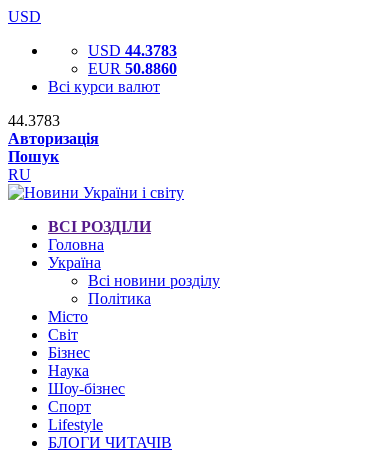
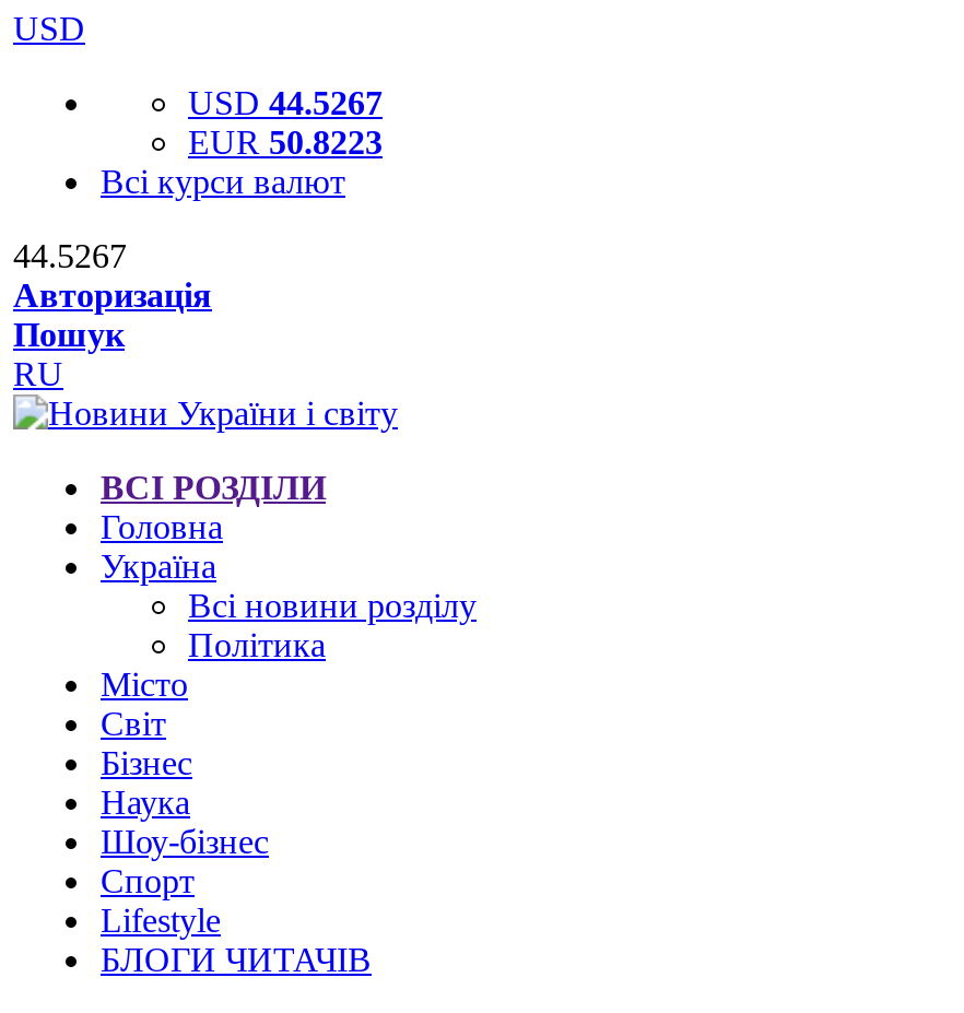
[88,42,177,59] USD 44.3783 -> [188,84,383,121] USD 44.5267
[88,60,177,77] EUR 50.8860 -> [188,123,383,161] EUR 50.8223
[8,112,60,129] 44.3783 -> [13,237,127,274] 44.5267

